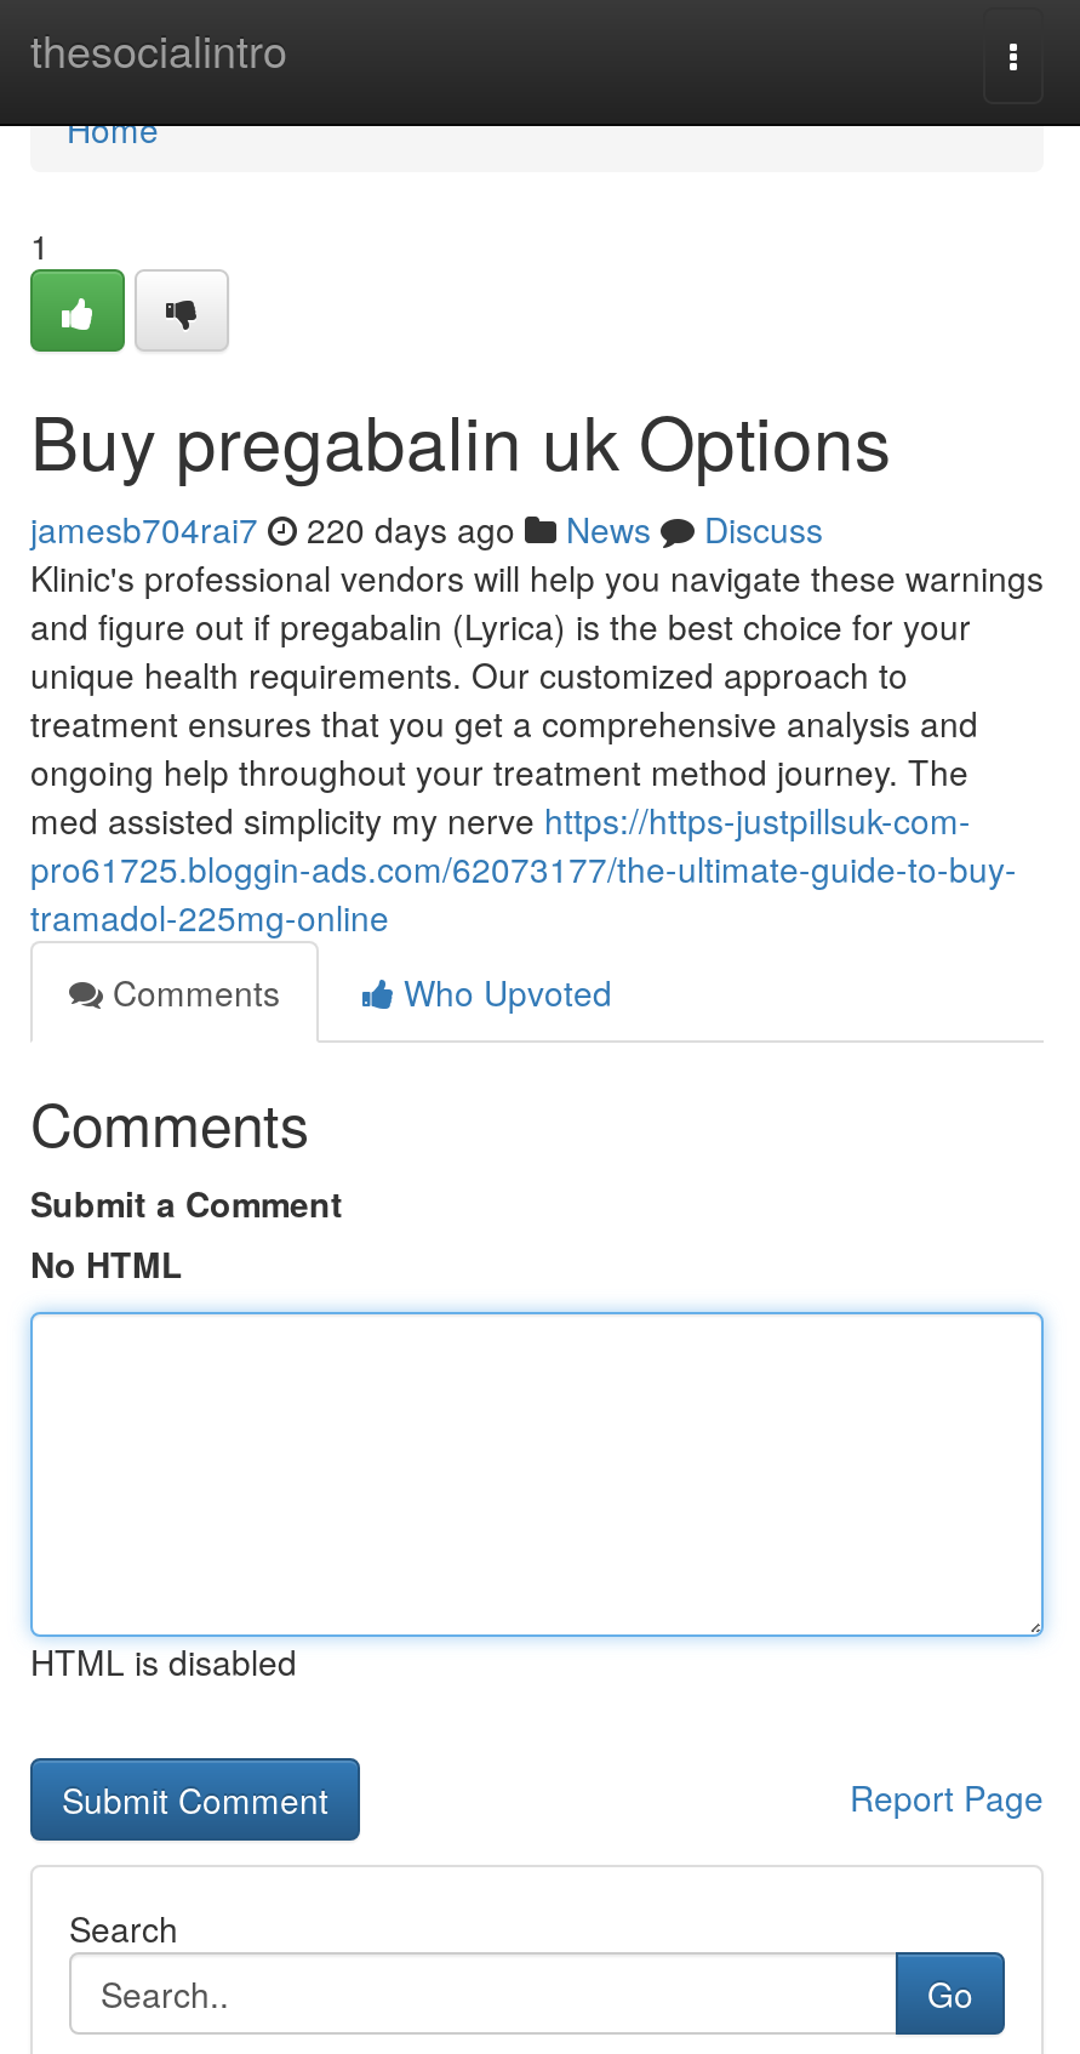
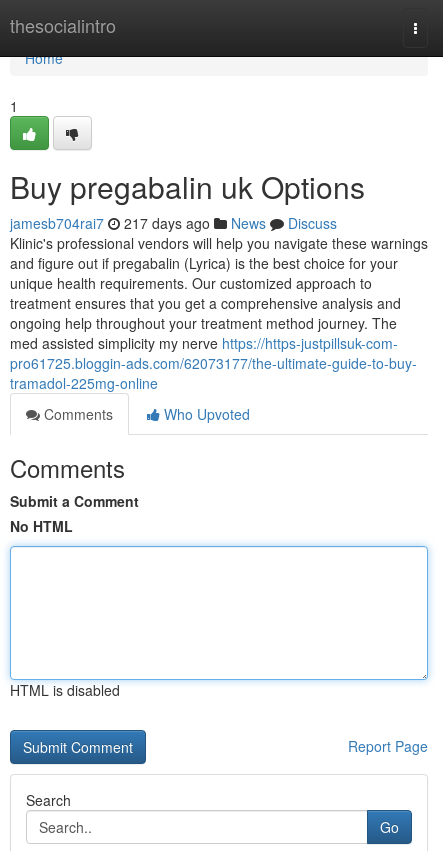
[30,504,823,553] jamesb704rai7 220 days ago News Discuss -> [10,213,337,233] jamesb704rai7 217 days ago News Discuss

